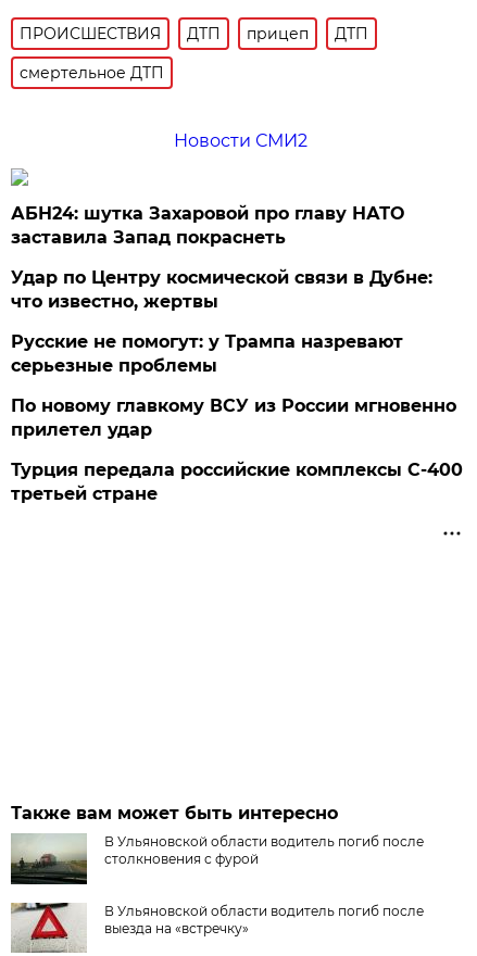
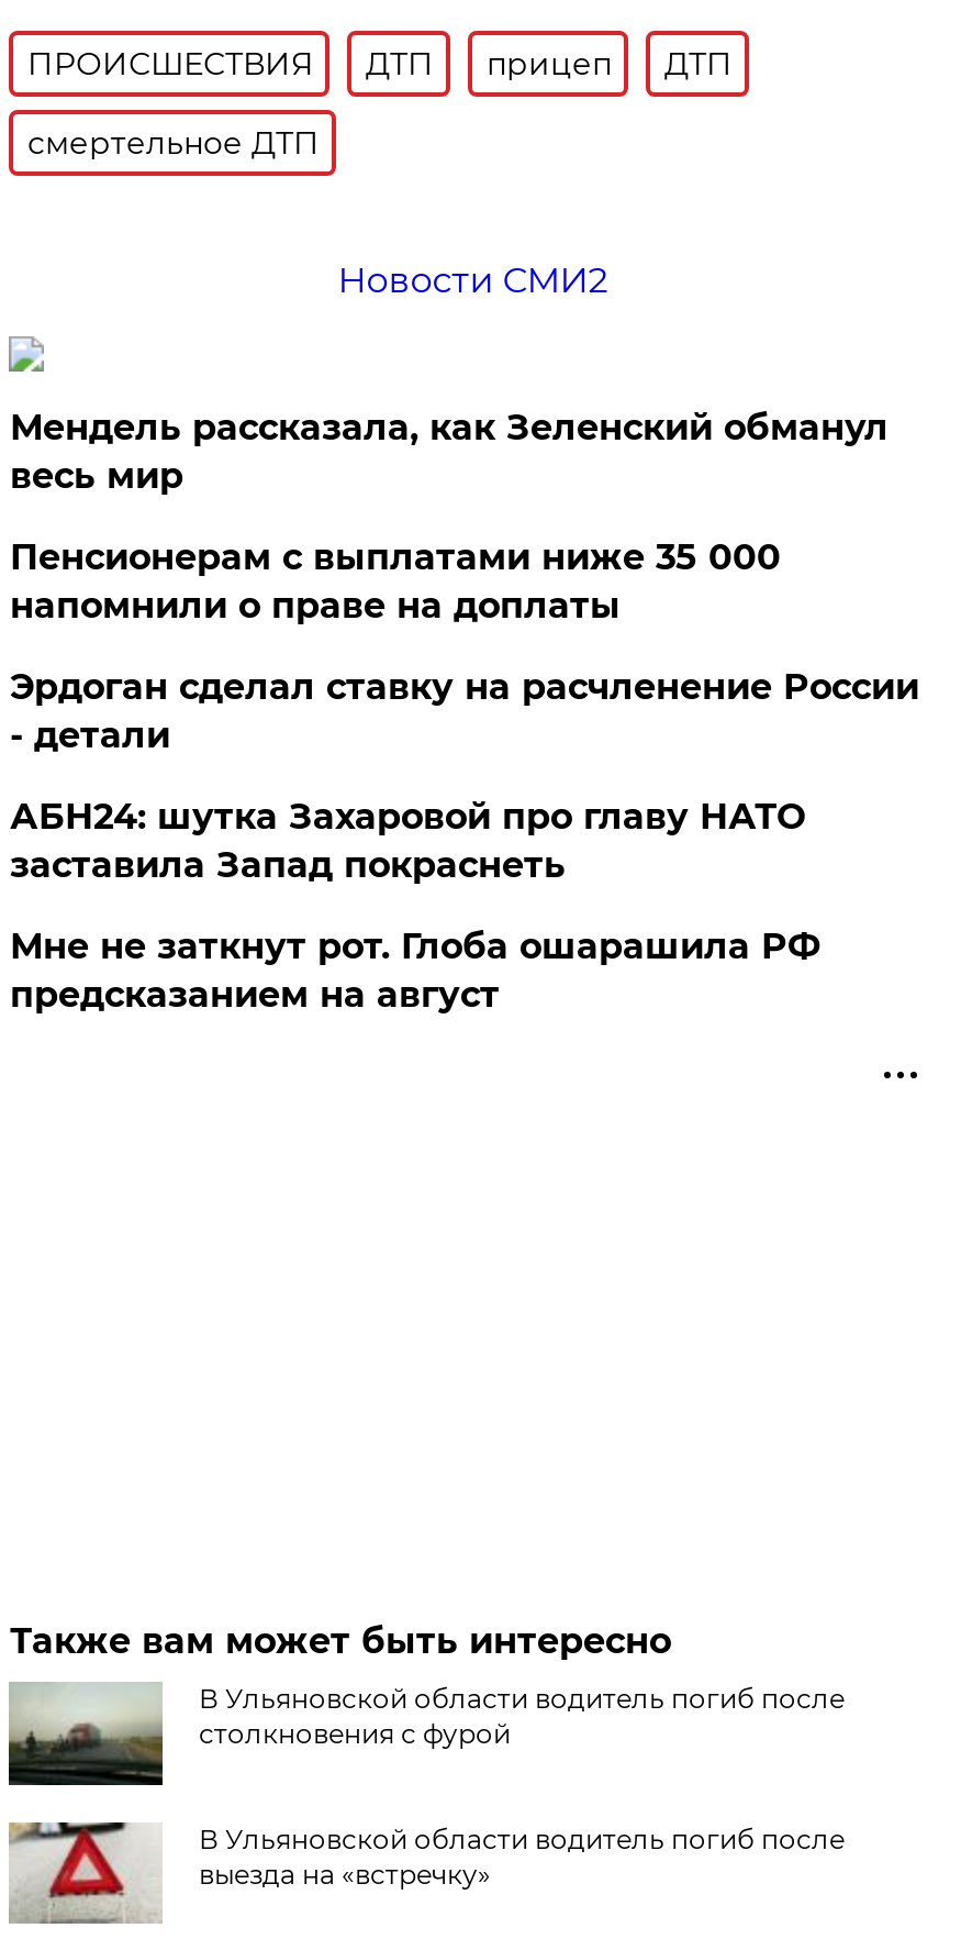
none -> [10,406,919,756] Мендель рассказала, как Зеленский обманул | весь мир | Пенсионерам с выплатами ниже 35 000 | напомнили о праве на доплаты | Эрдоган сделал ставку на расчленение России | - детали
moved [11,203,405,248] -> [10,796,805,886]: АБН24: шутка Захаровой про главу НАТО | заставила Запад покраснеть
[11,267,463,504] Удар по Центру космической связи в Дубне: | что известно, жертвы | Русские не помогут: у Трампа назревают | серьезные проблемы | По новому главкому ВСУ из России мгновенно | прилетел удар | Турция передала российские комплексы С-400 | третьей стране -> [10,925,820,1015] Мне не заткнут рот. Глоба ошарашила РФ | предсказанием на август

